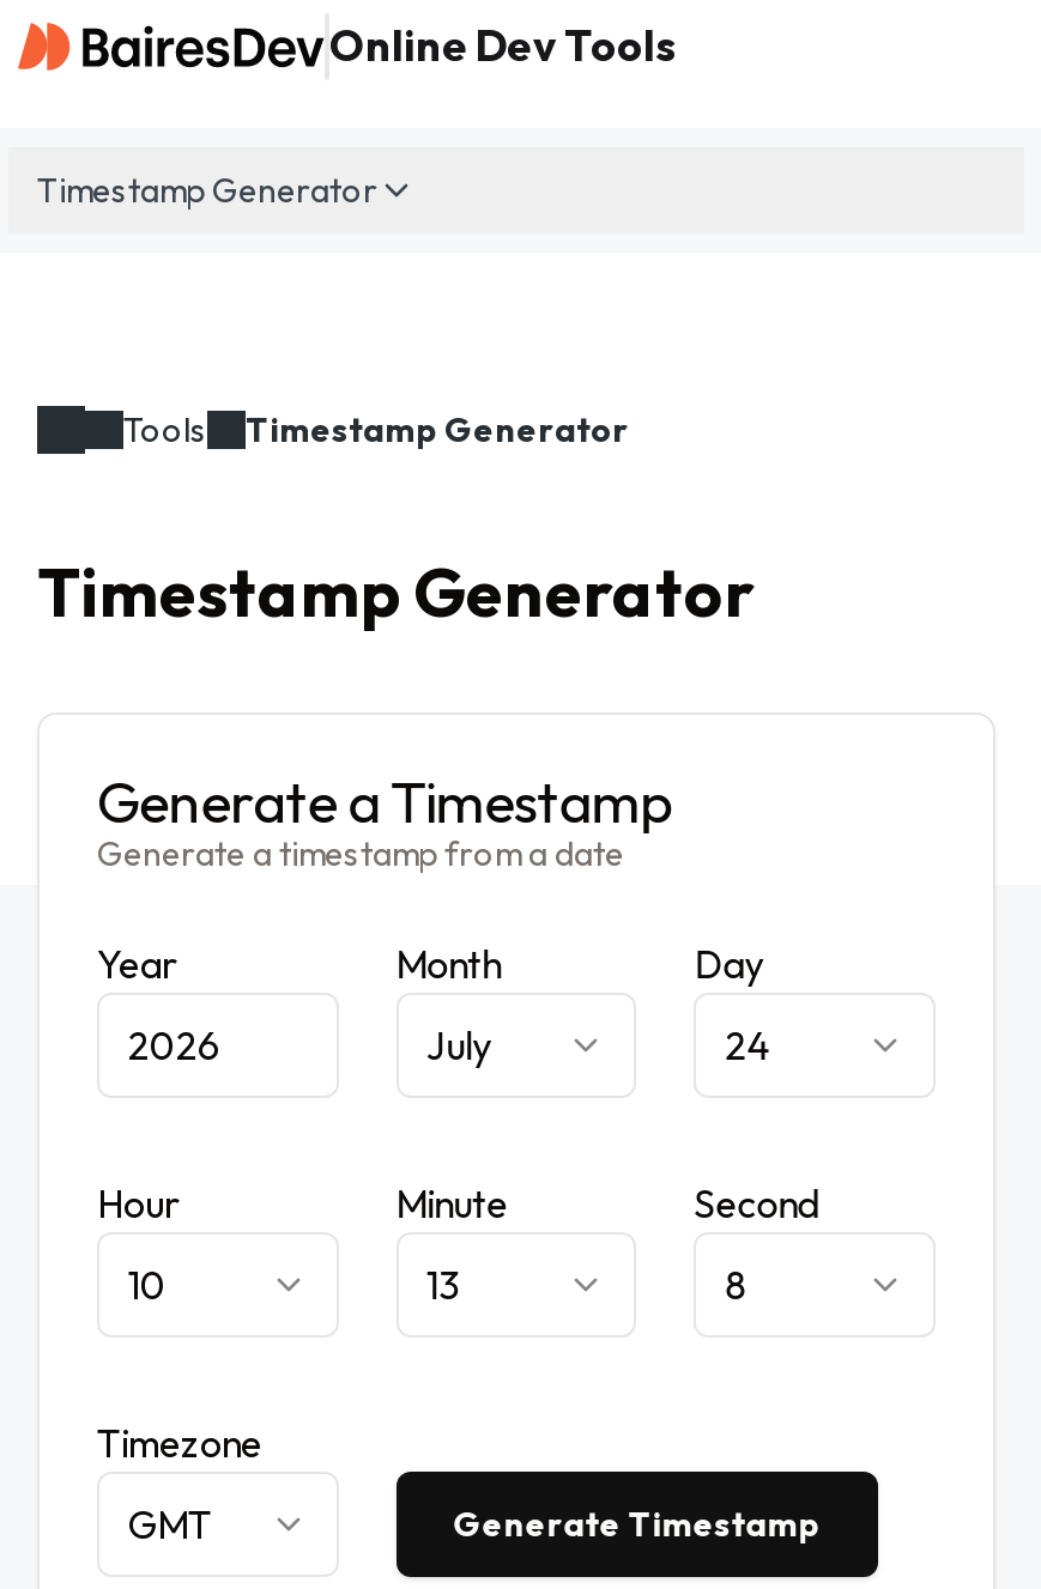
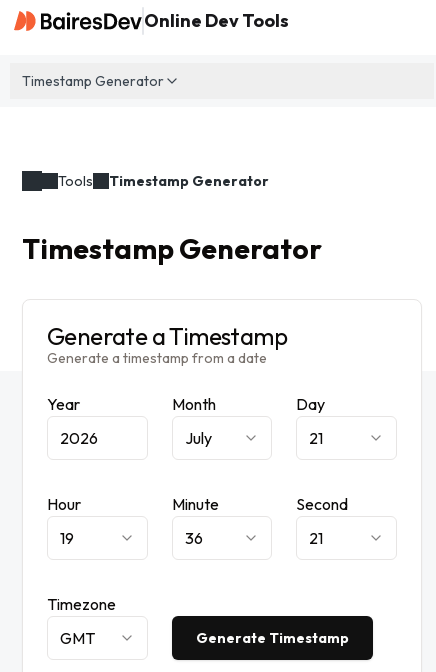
[725,1021,768,1069] 24 -> [309,428,323,448] 21
[128,1261,167,1309] 10 -> [60,528,74,548] 19
[427,1261,460,1309] 13 -> [185,528,203,548] 36
[725,1261,747,1309] 8 -> [309,528,323,548] 21

